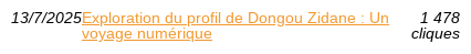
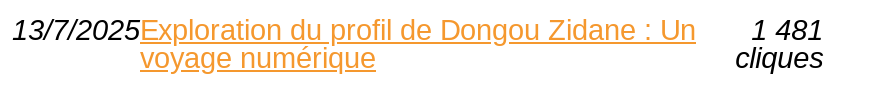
[11,9,460,27] 13/7/2025 Exploration du profil de Dongou Zidane : Un 1 478 -> [12,15,823,47] 13/7/2025 Exploration du profil de Dongou Zidane : Un 1 481

